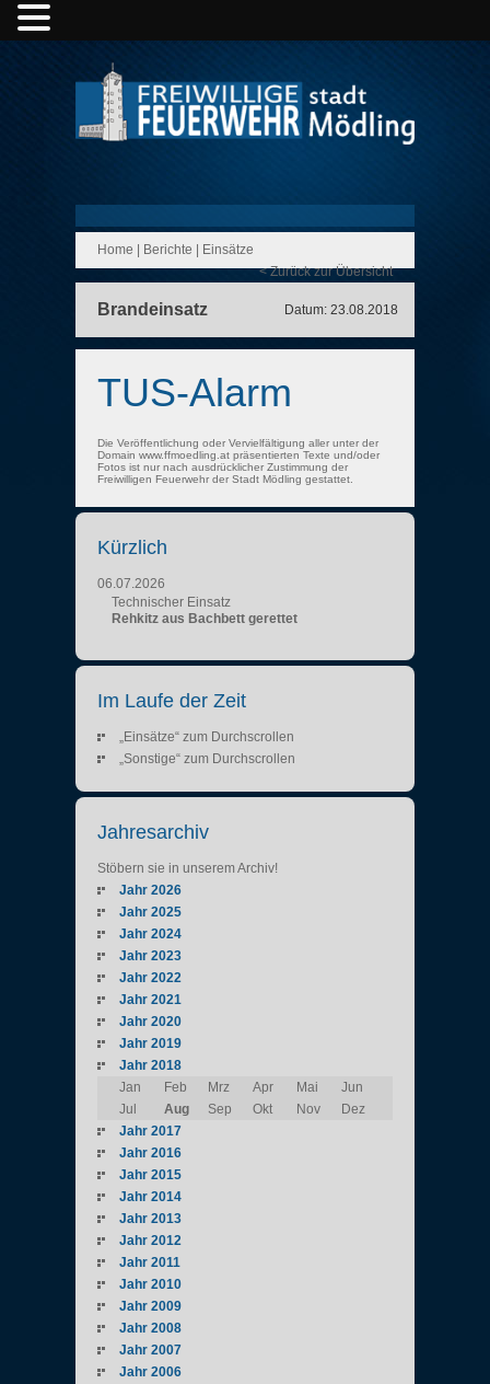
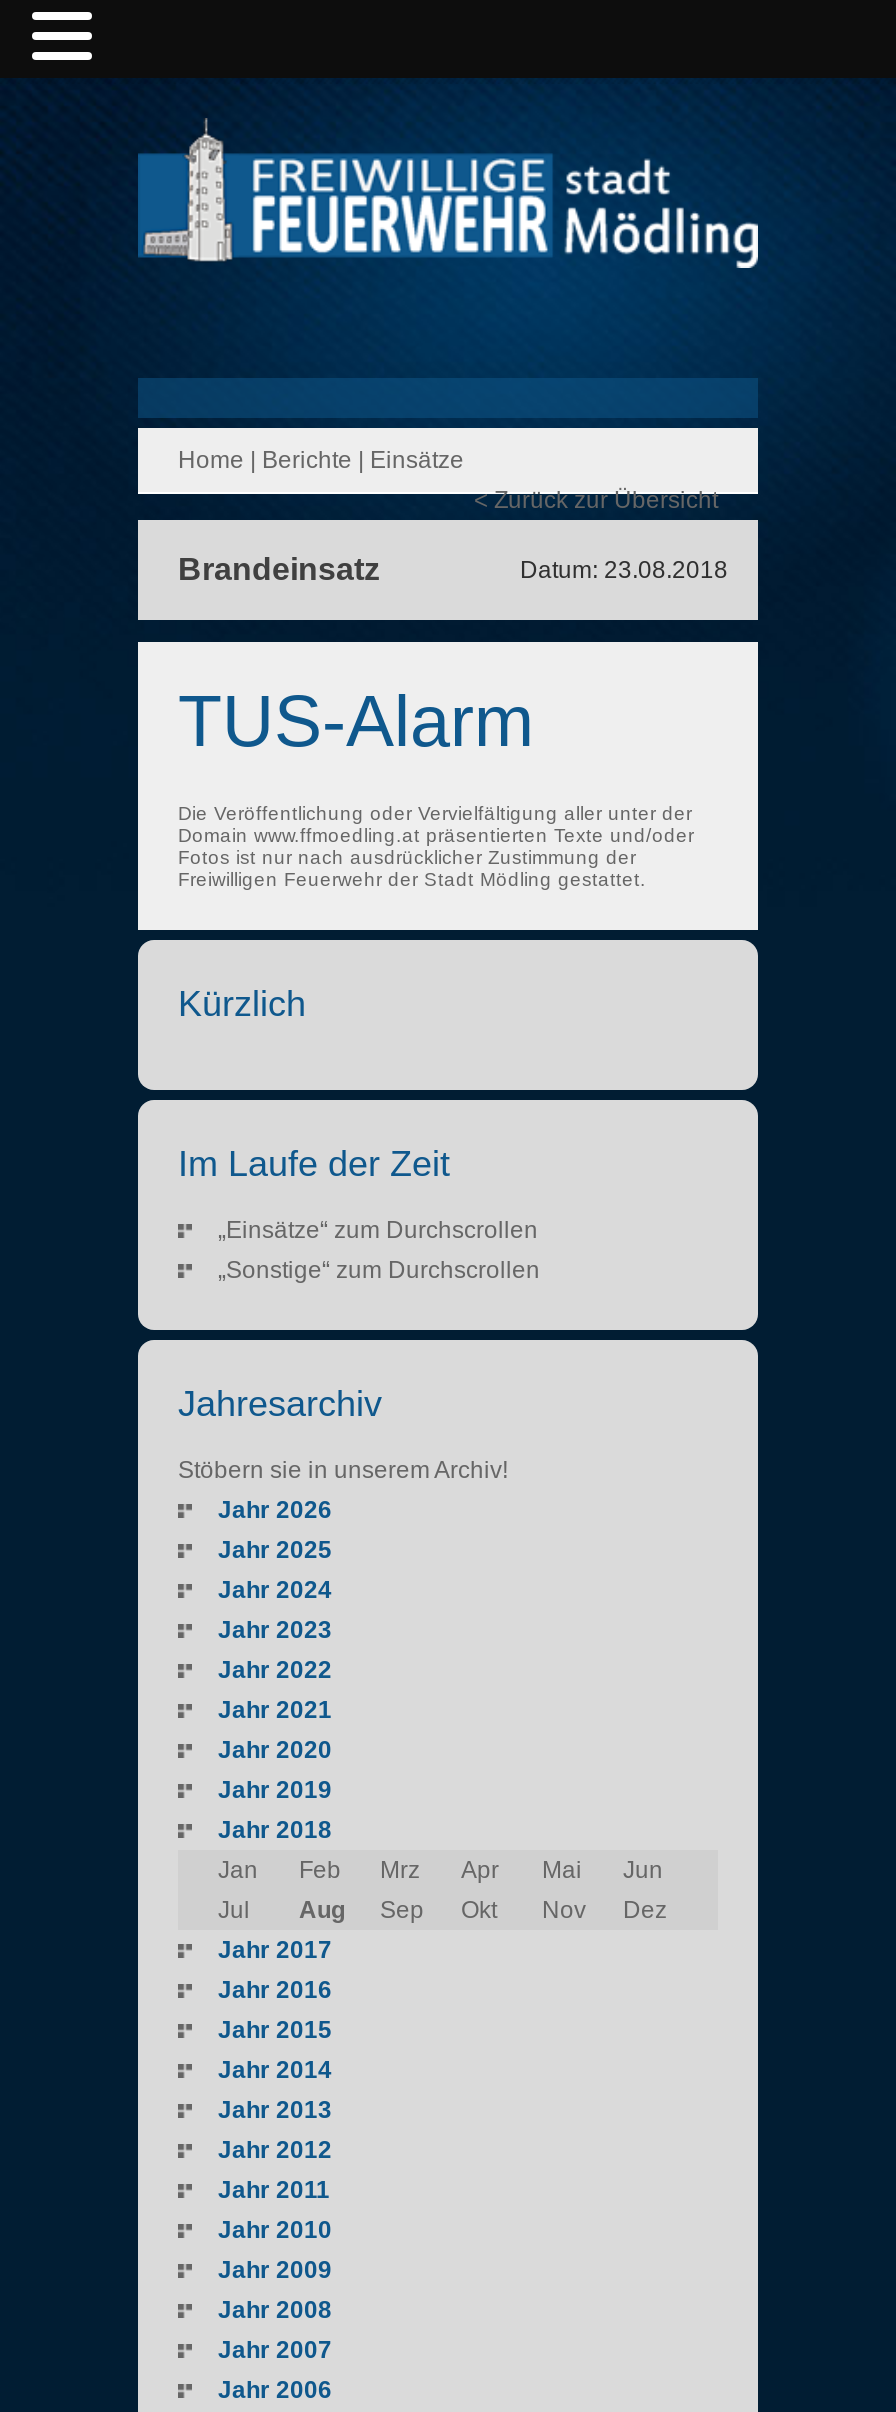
[97,576,298,626] 06.07.2026 | Technischer Einsatz | Rehkitz aus Bachbett gerettet -> none

